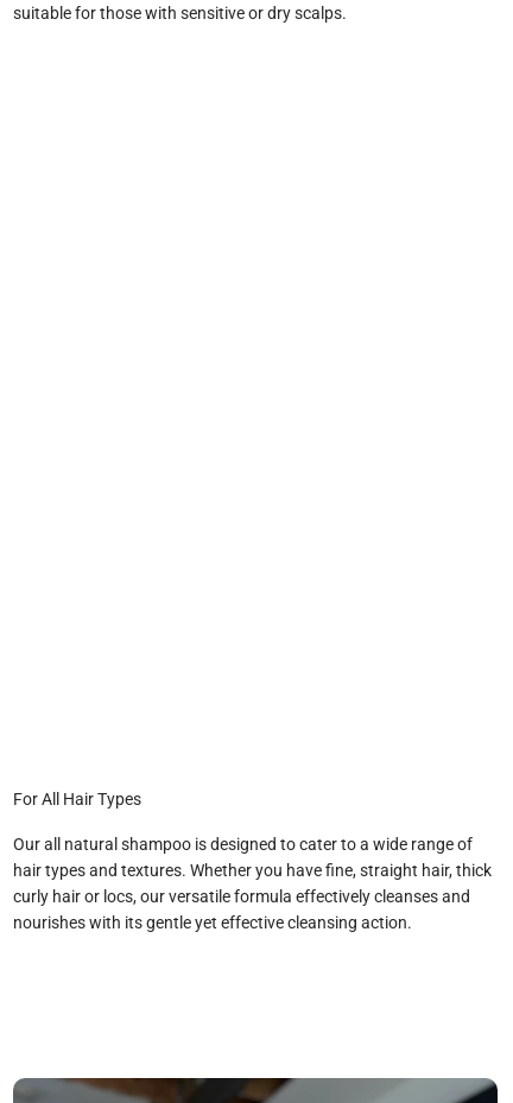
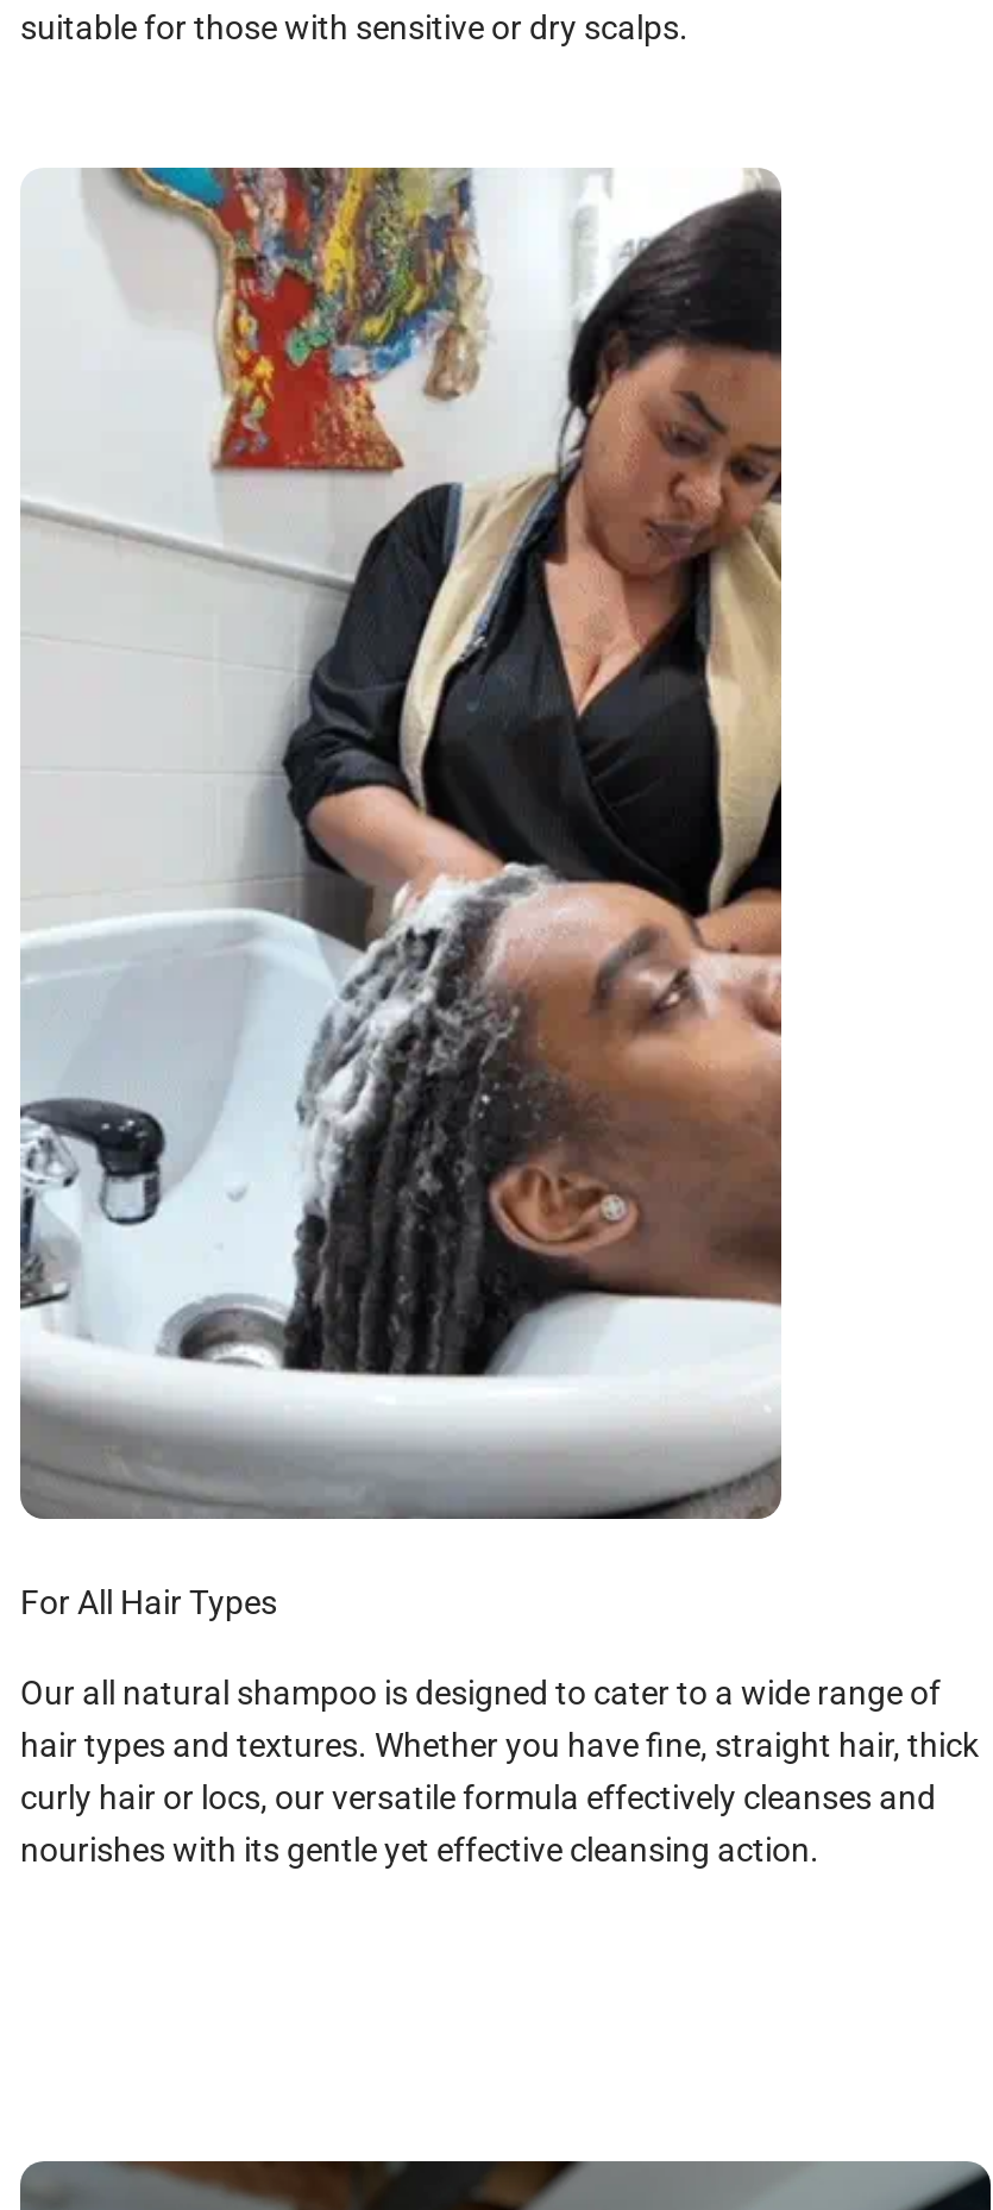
none -> [18,164,784,1522] [image]

